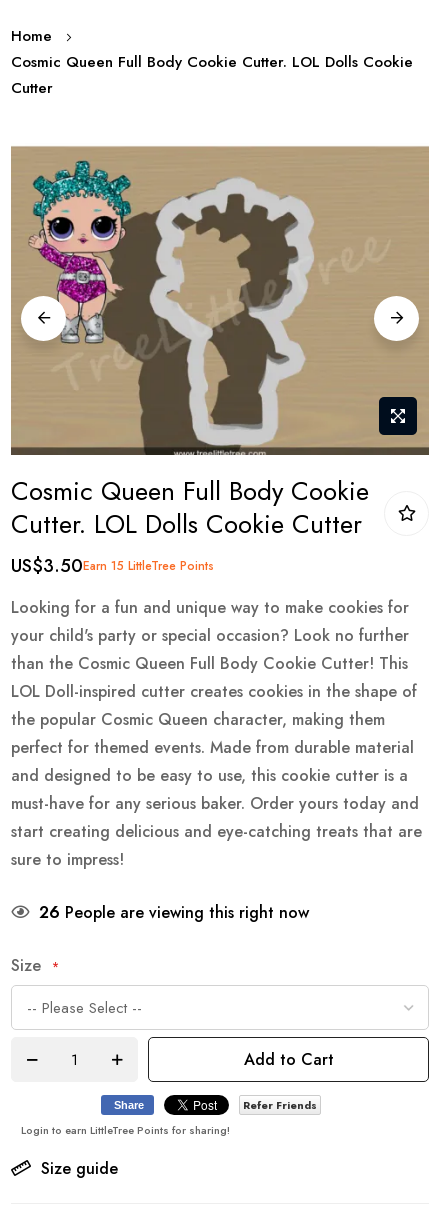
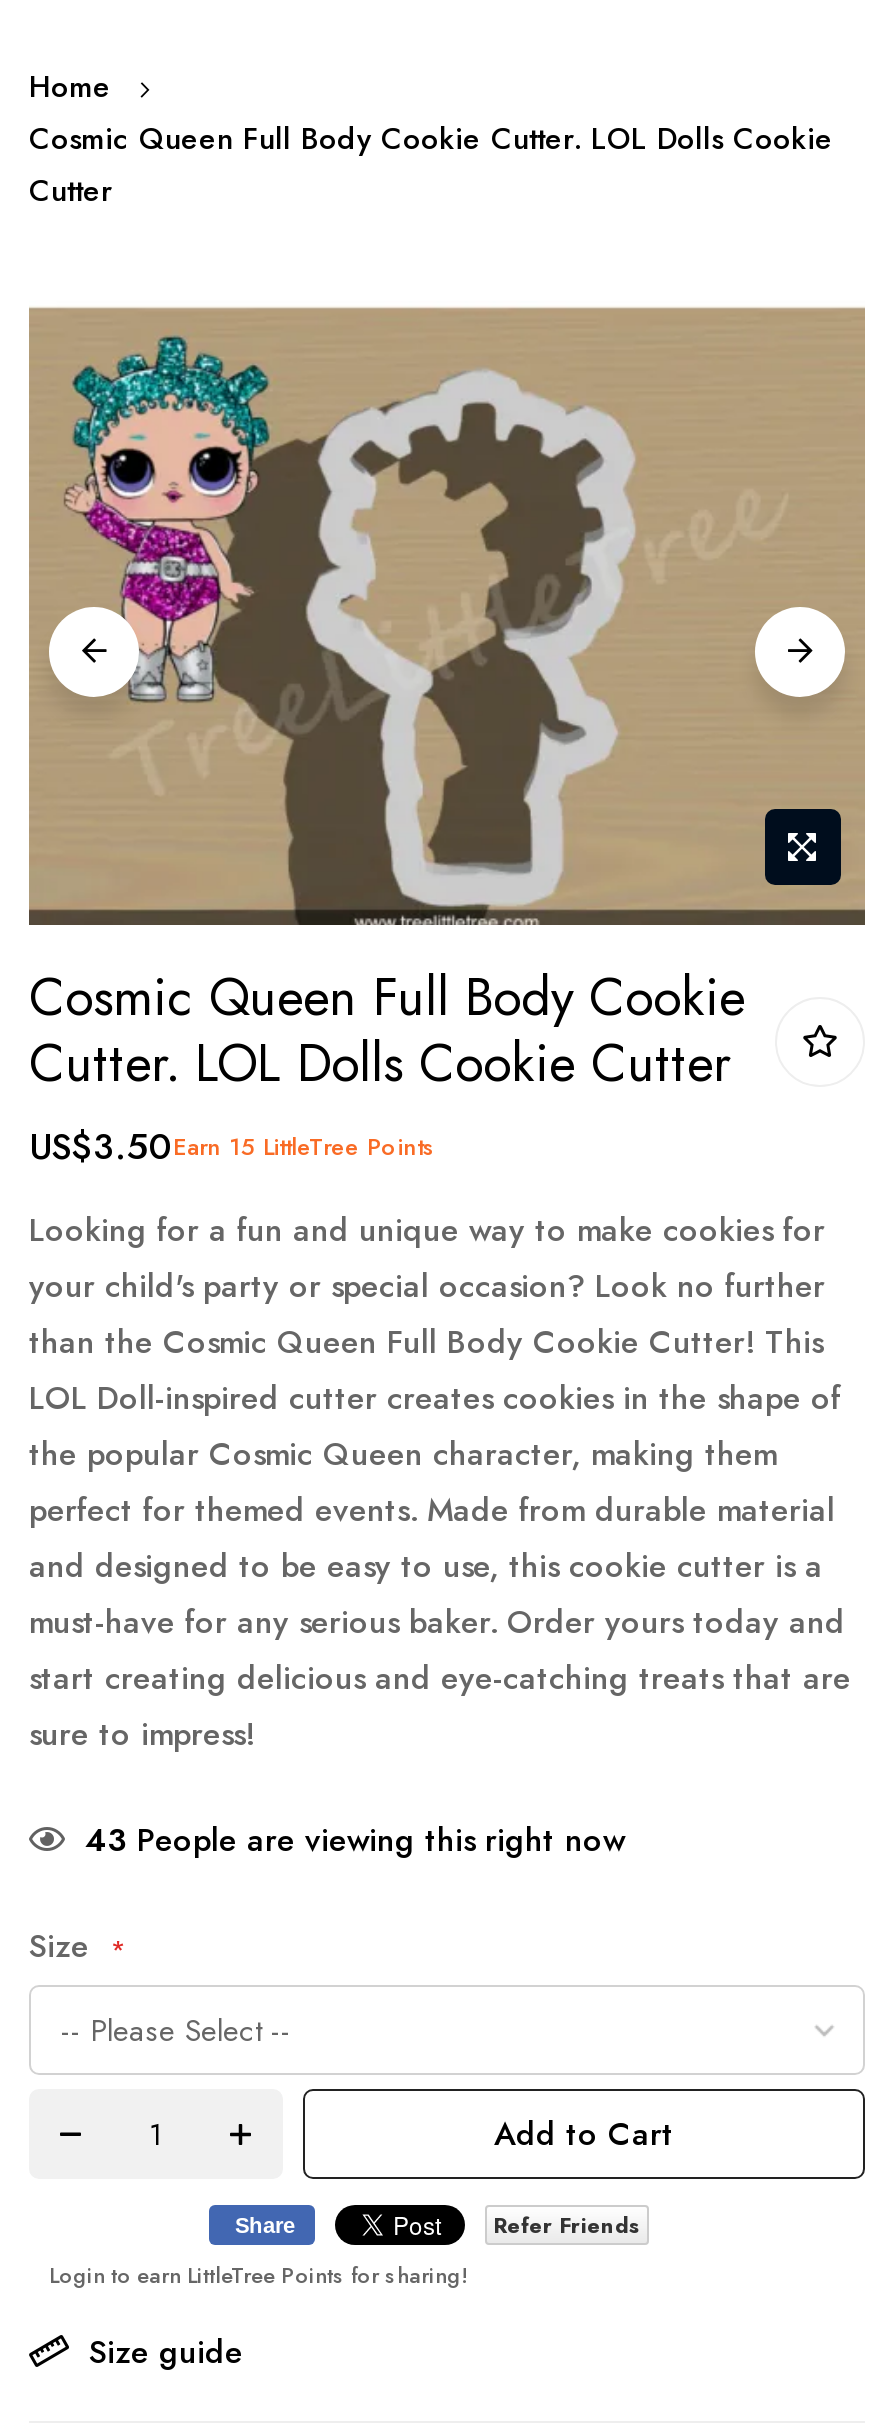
[39,901,309,924] 26 People are viewing this right now -> [85,1818,625,1864] 43 People are viewing this right now

